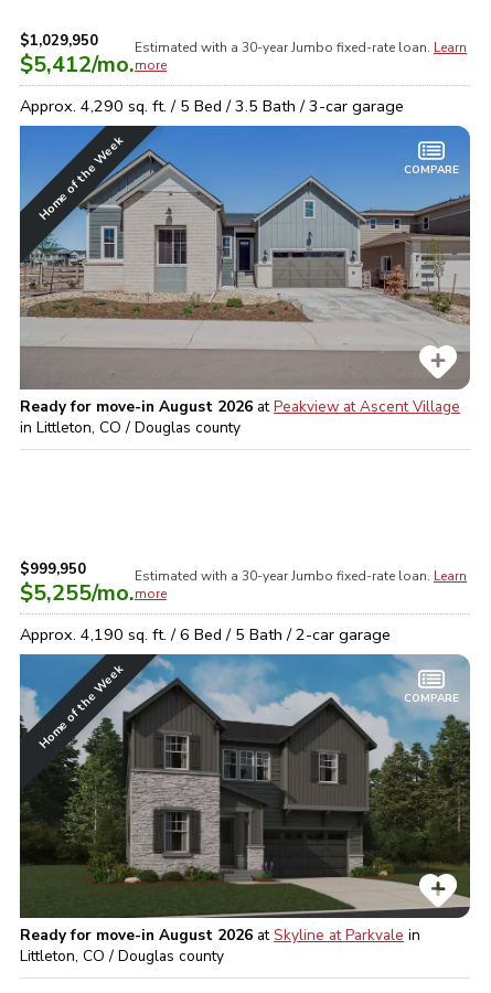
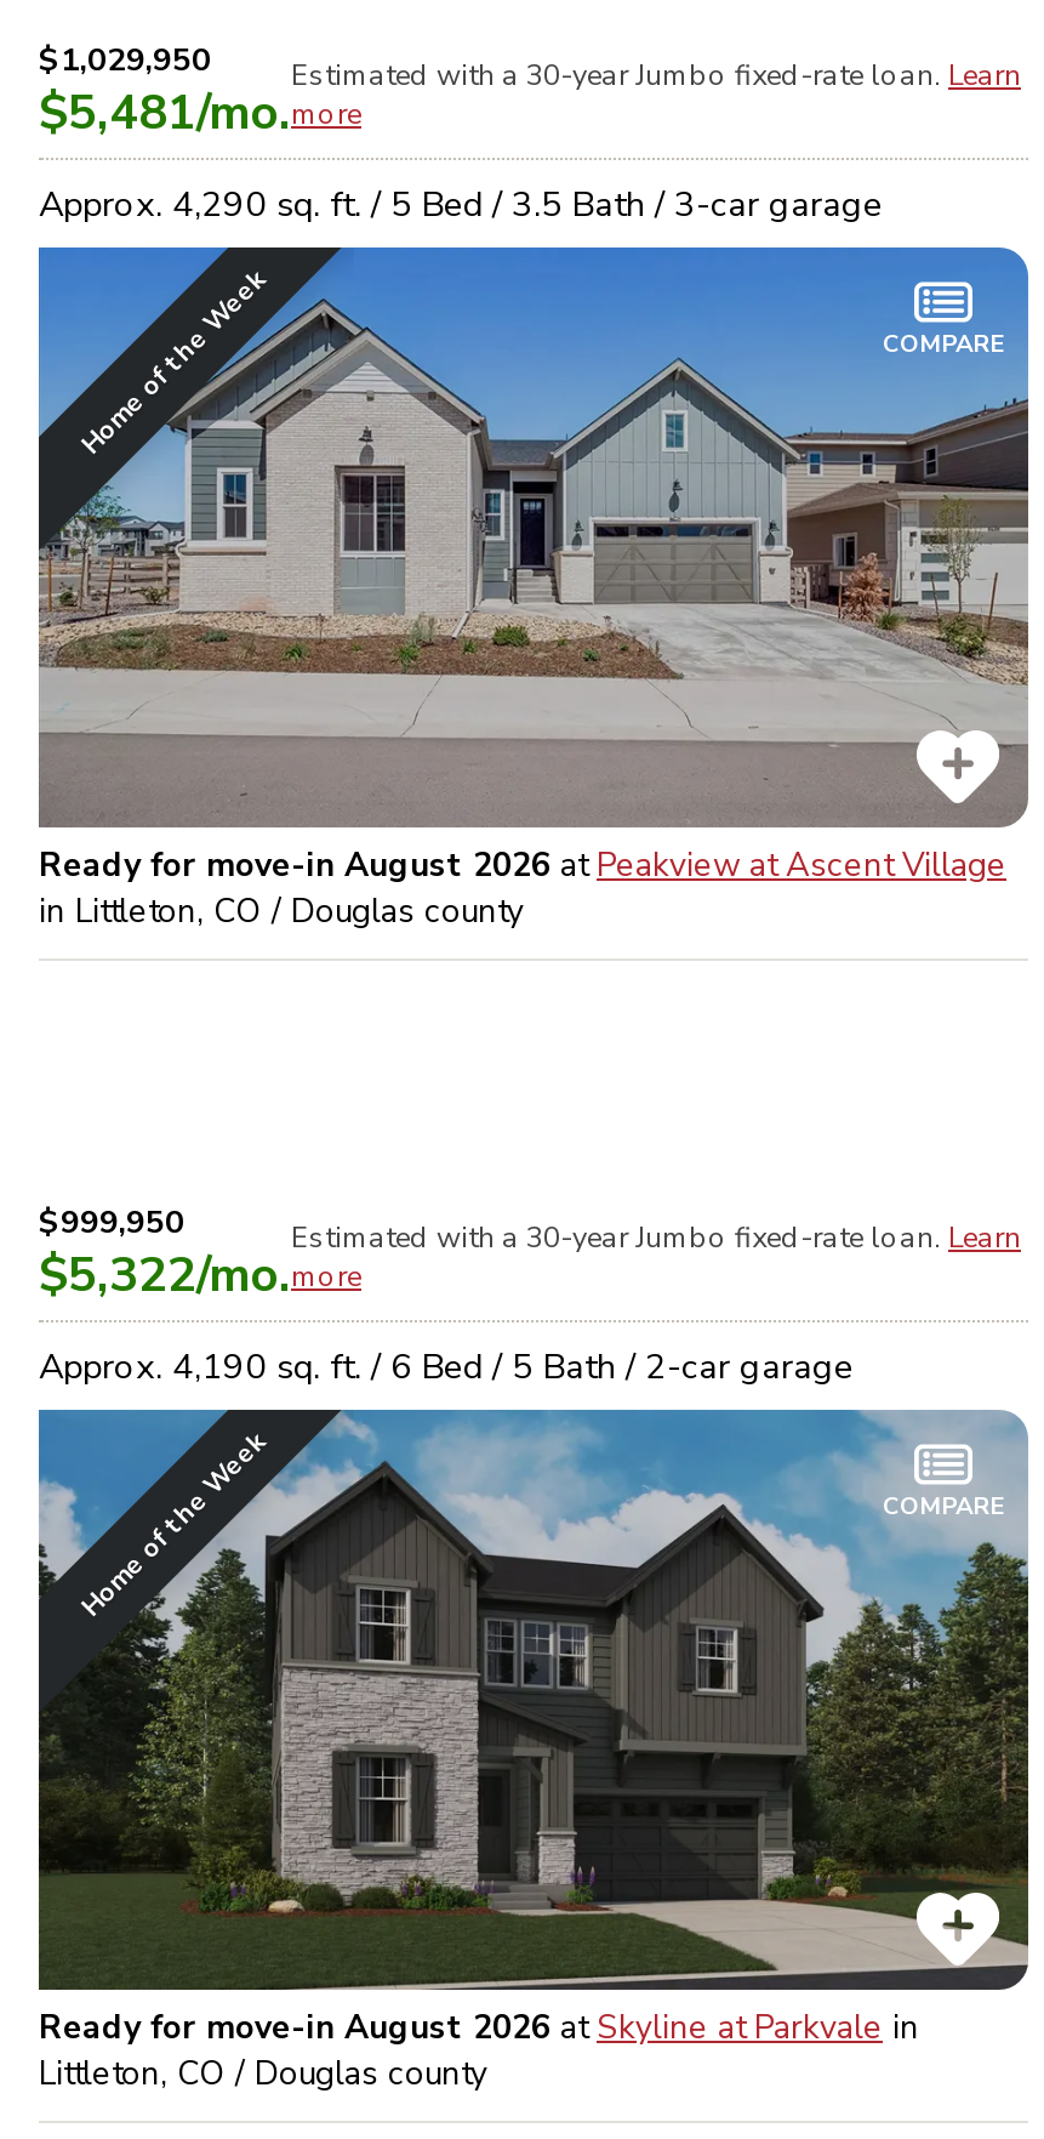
[20,50,167,79] $5,412/mo. more -> [39,80,361,145] $5,481/mo. more
[20,578,167,608] $5,255/mo. more -> [39,1242,361,1307] $5,322/mo. more

